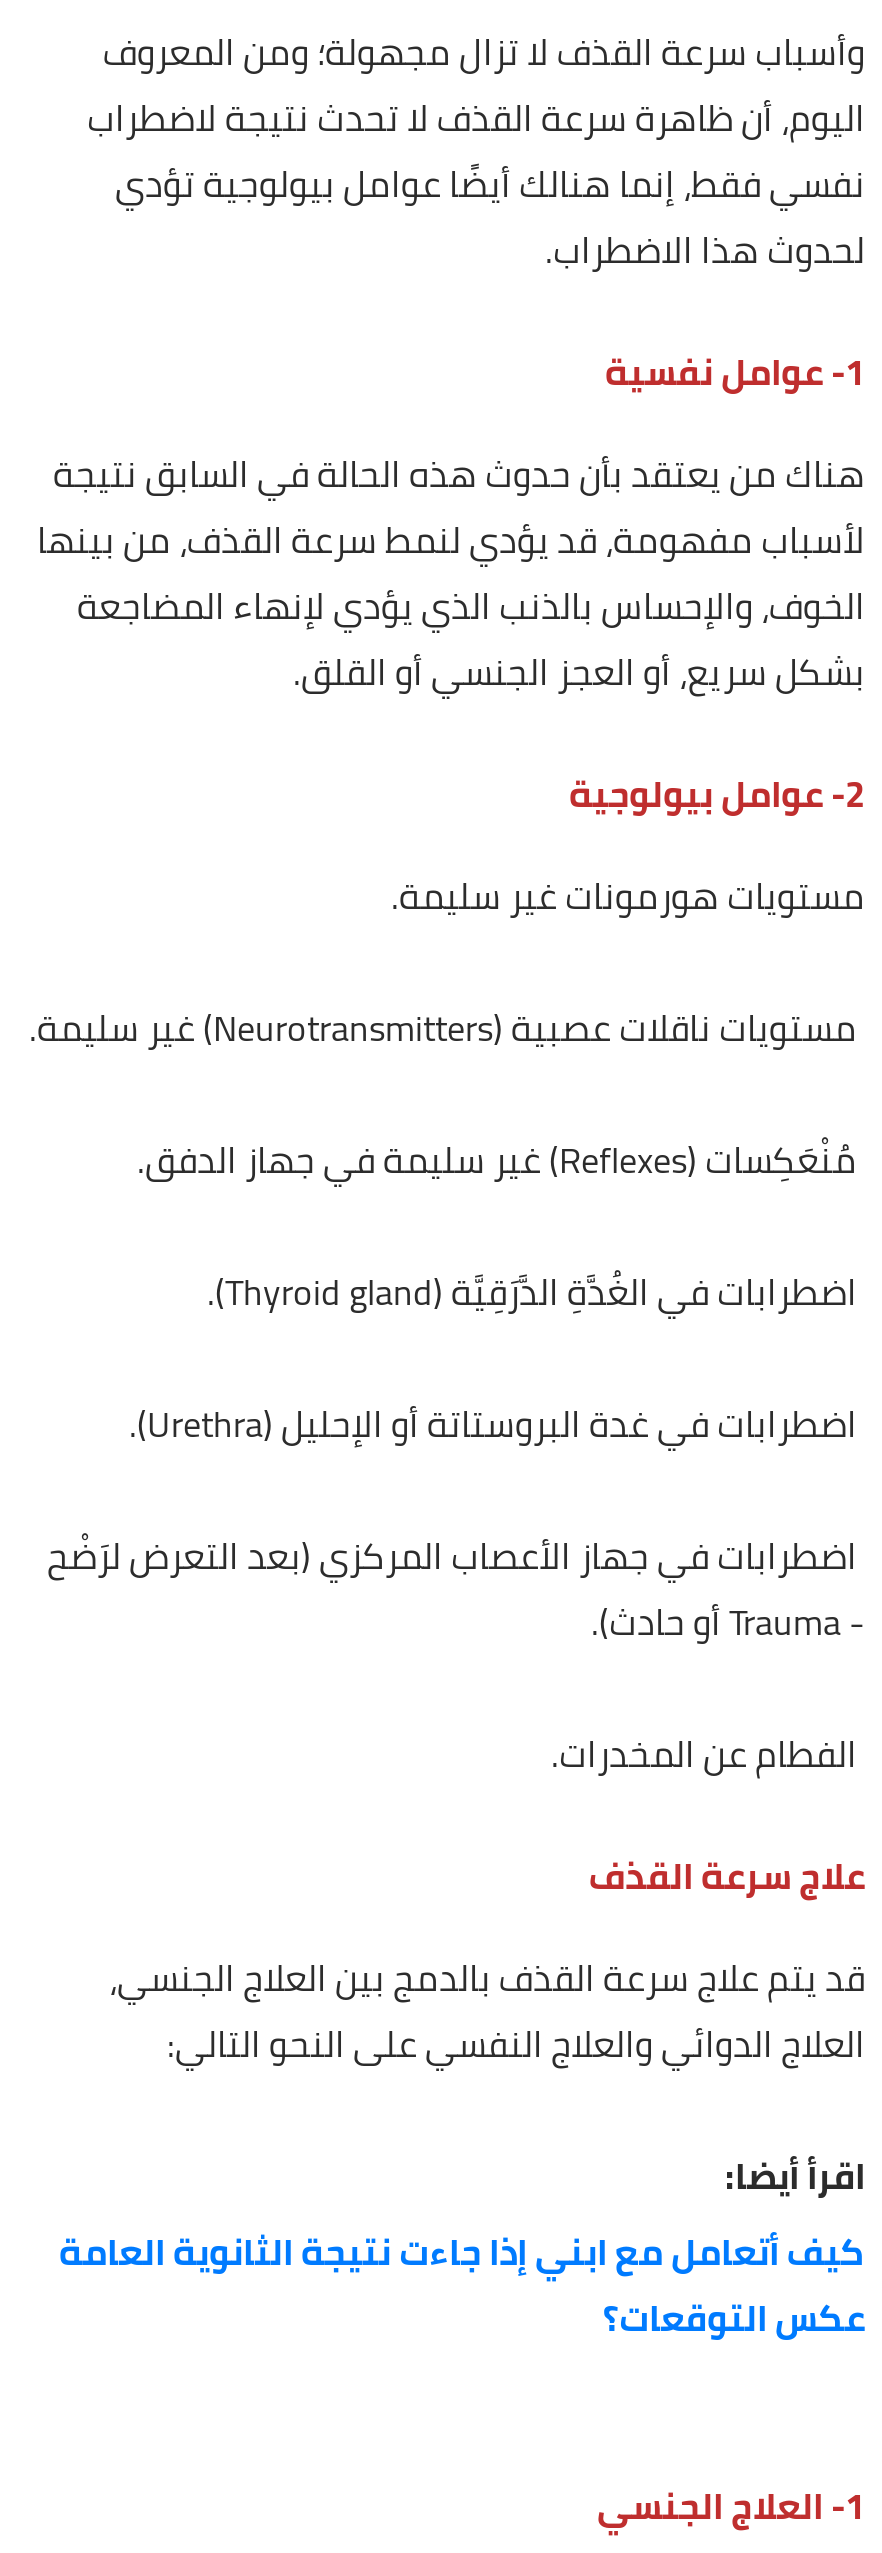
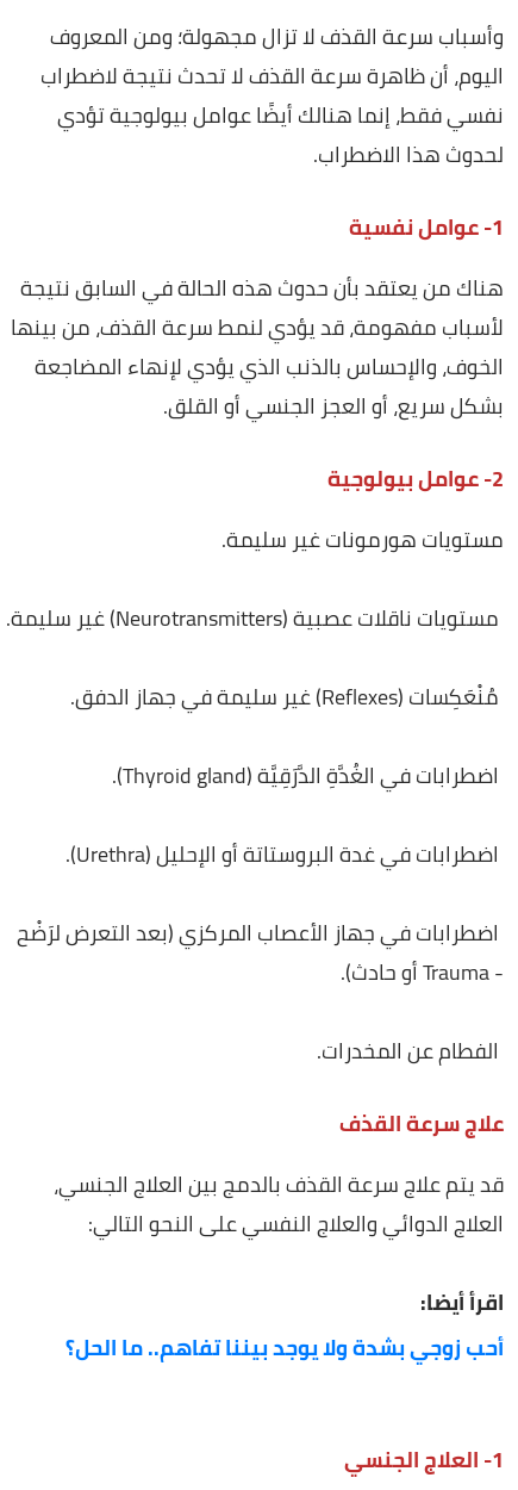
[59,2220,865,2352] كيف أتعامل مع ابني إذا جاءت نتيجة الثانوية العامة | عكس التوقعات؟ -> [65,1328,504,1368] أحب زوجي بشدة ولا يوجد بيننا تفاهم.. ما الحل؟

